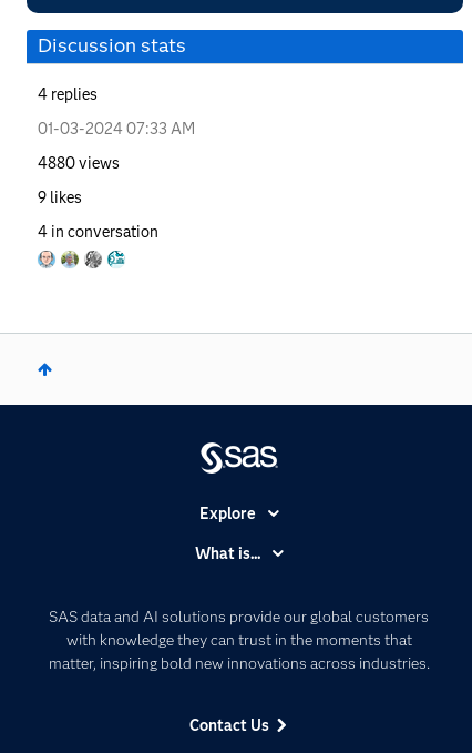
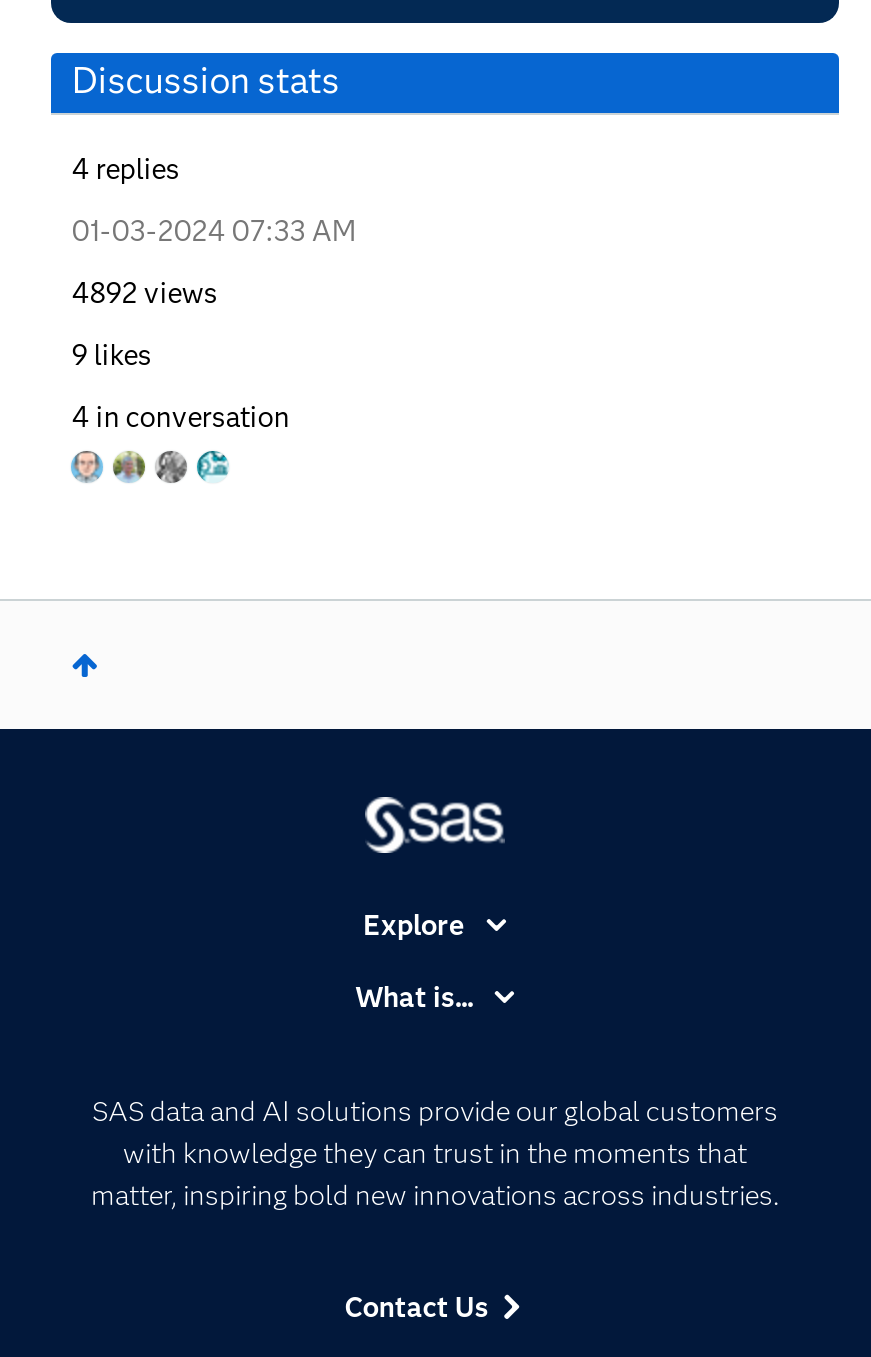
[38,153,120,173] 4880 views -> [72,274,218,310] 4892 views

